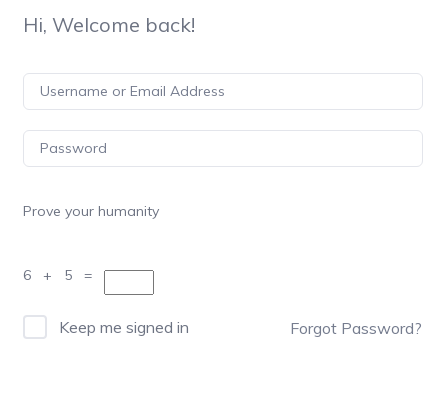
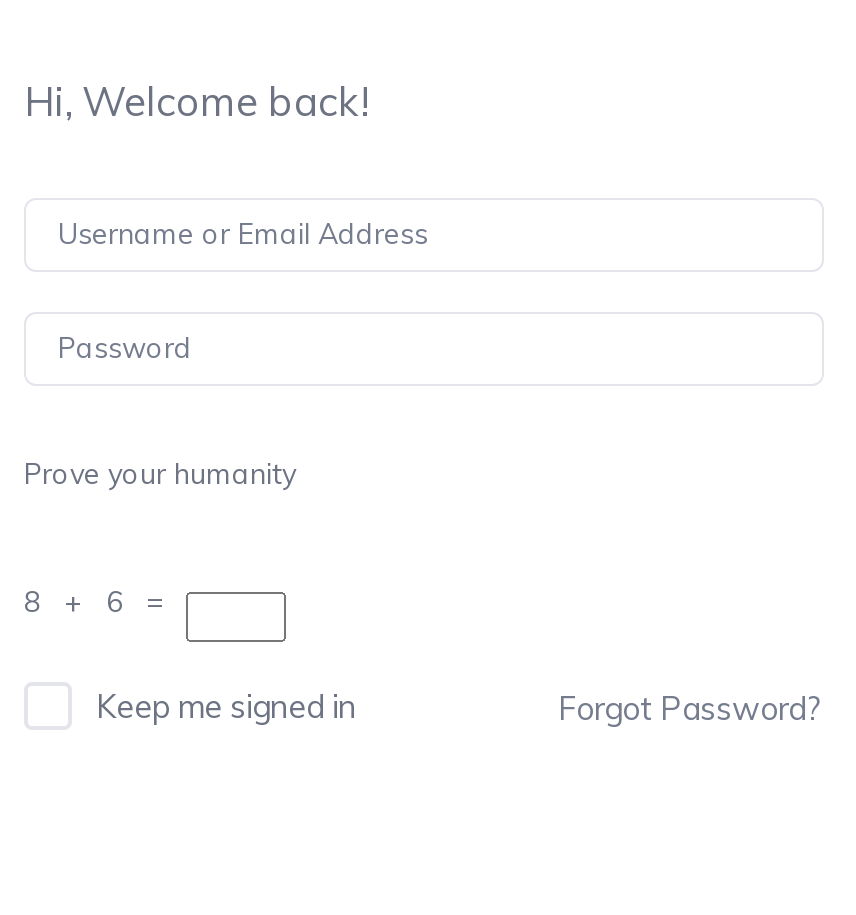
[23,266,100,284] 6 + 5 = -> [24,584,178,620] 8 + 6 =

